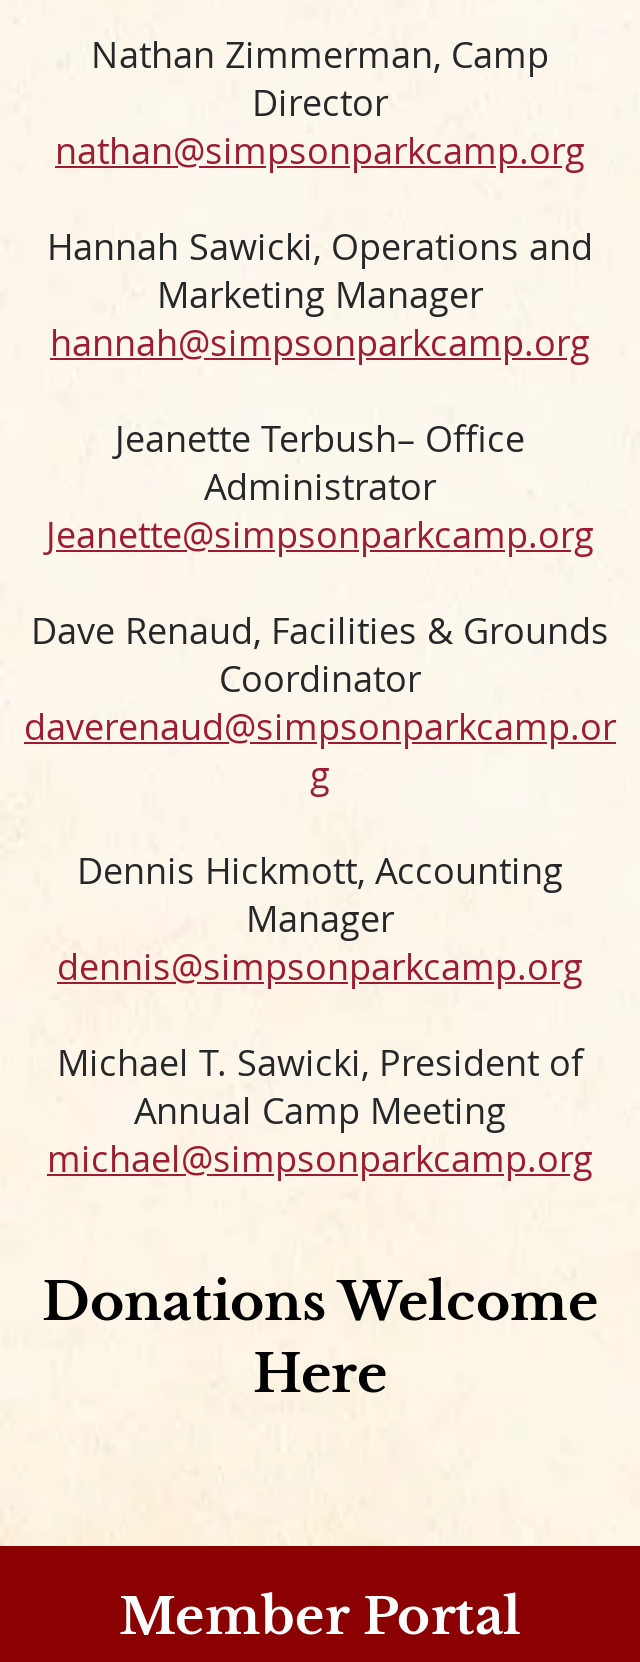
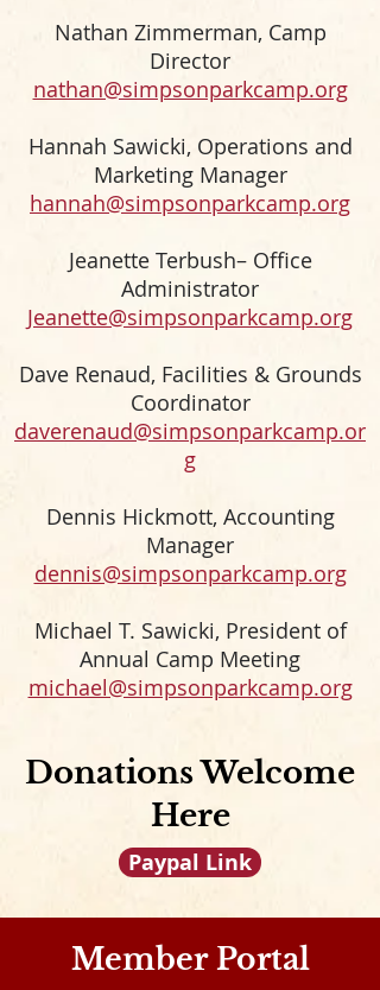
none -> [128,848,252,877] Paypal Link

